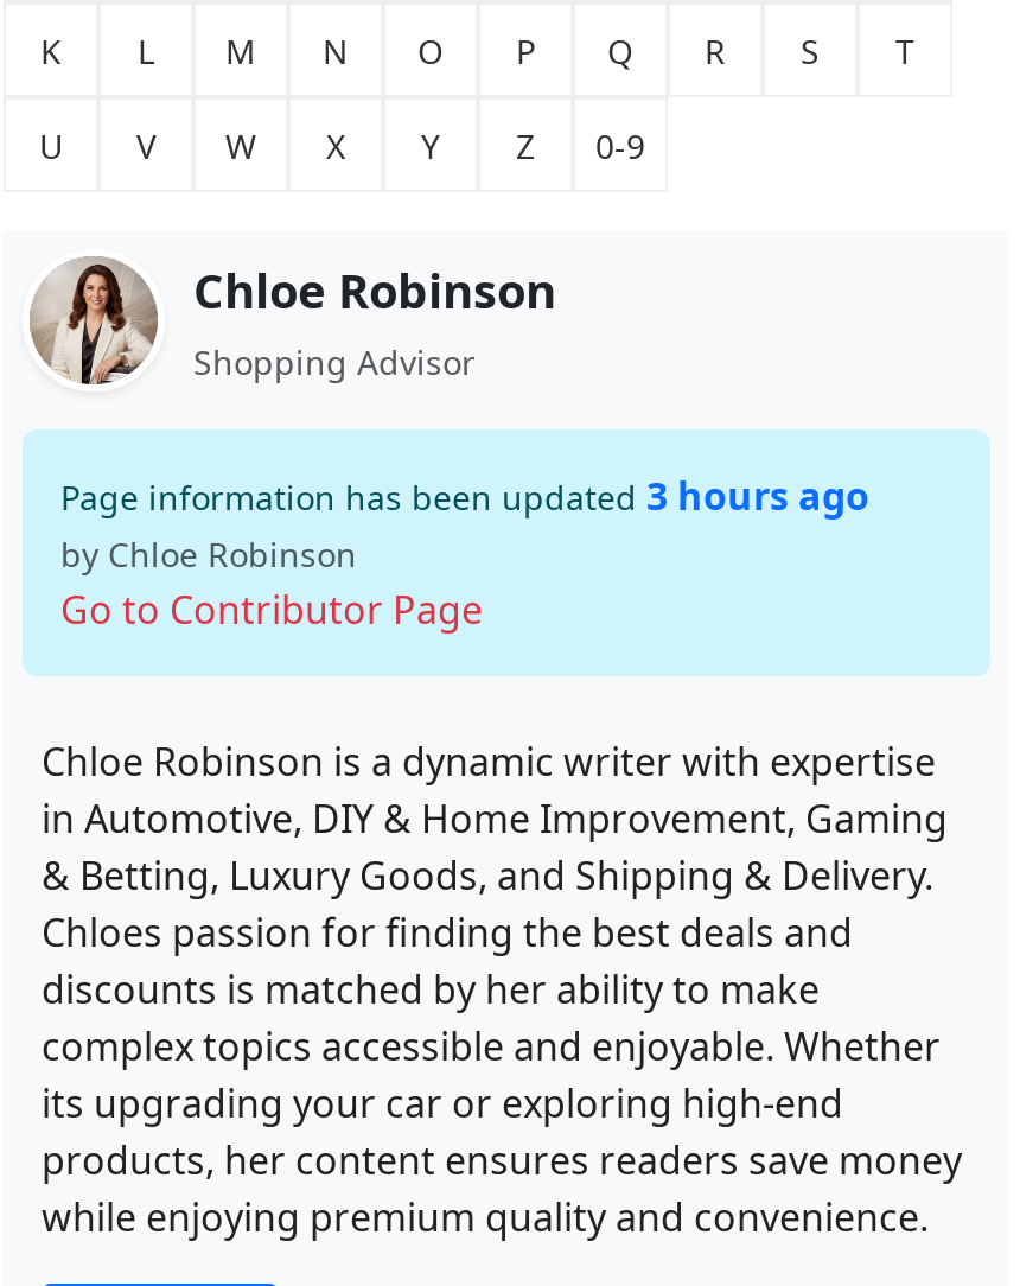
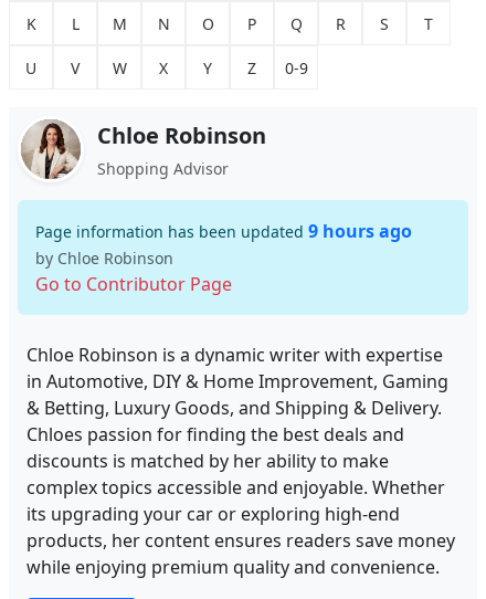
[60,470,869,522] Page information has been updated 3 hours ago -> [35,219,412,243] Page information has been updated 9 hours ago

